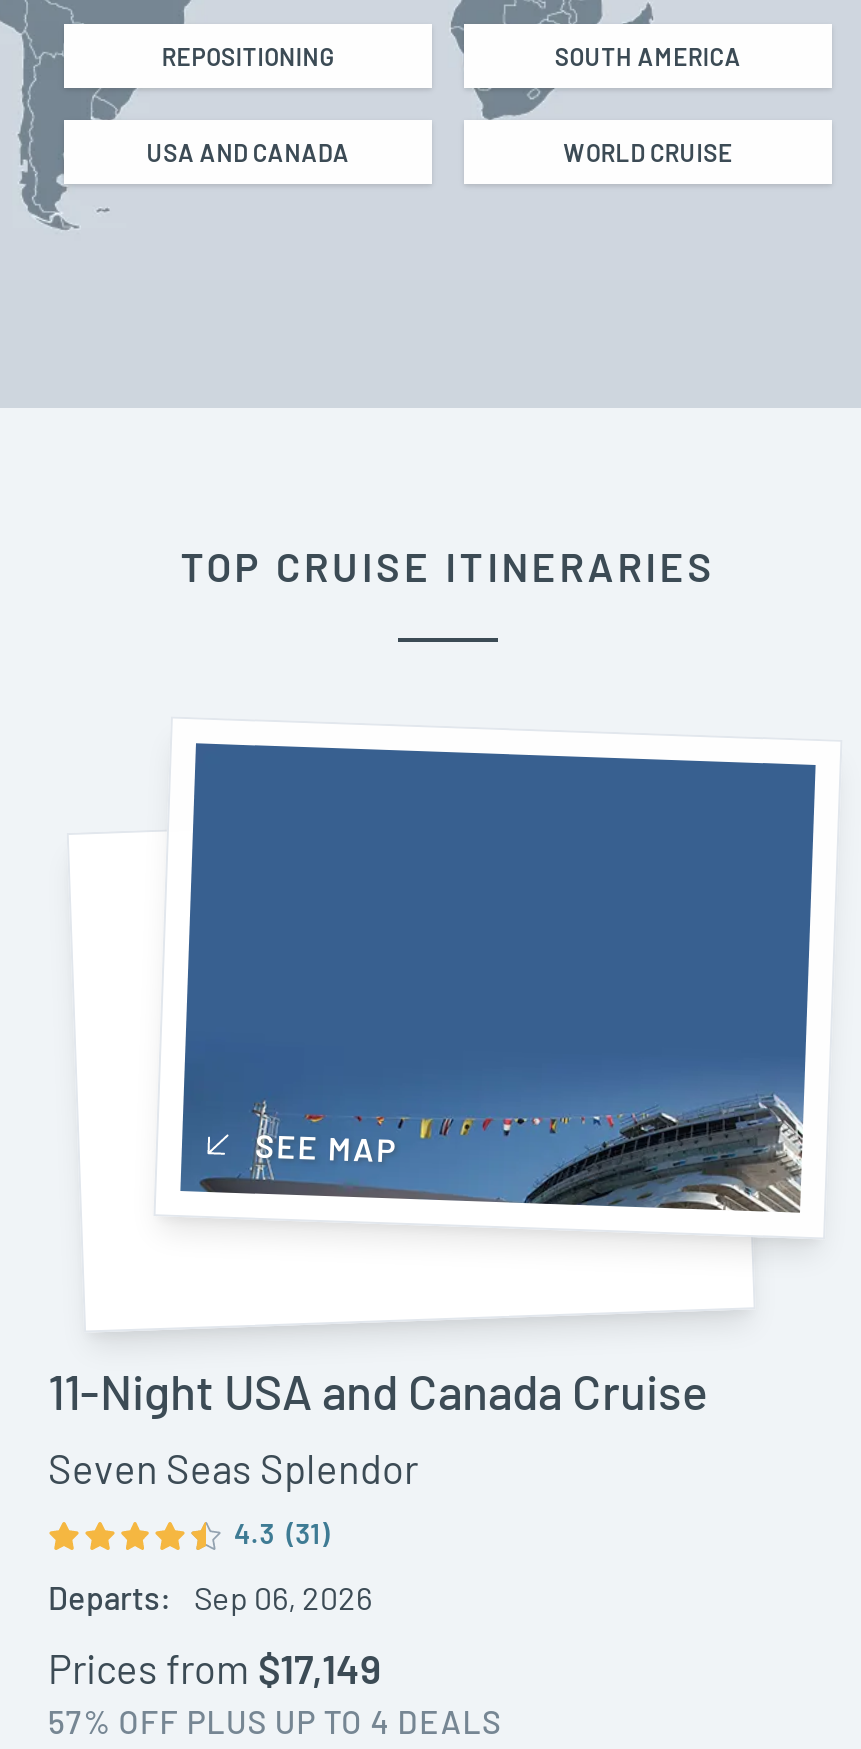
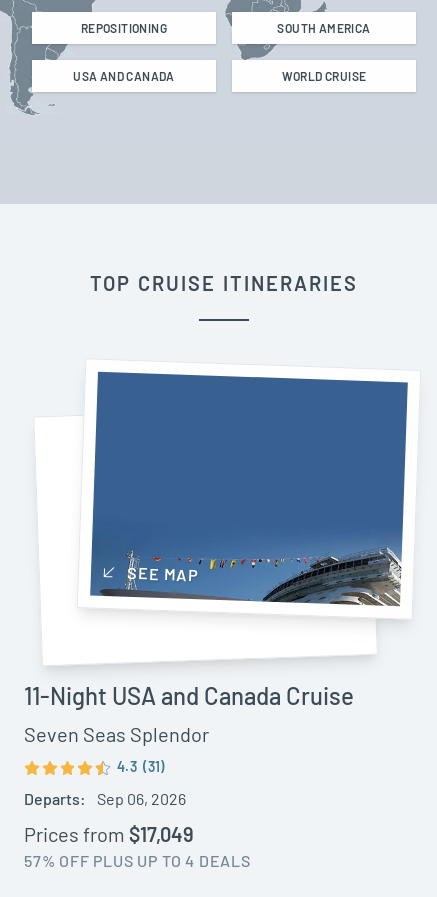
[48,1644,382,1692] Prices from $17,149 -> [24,822,194,846] Prices from $17,049

